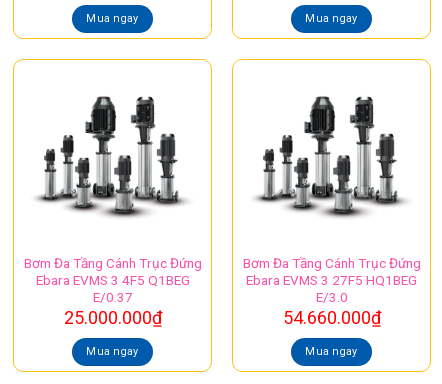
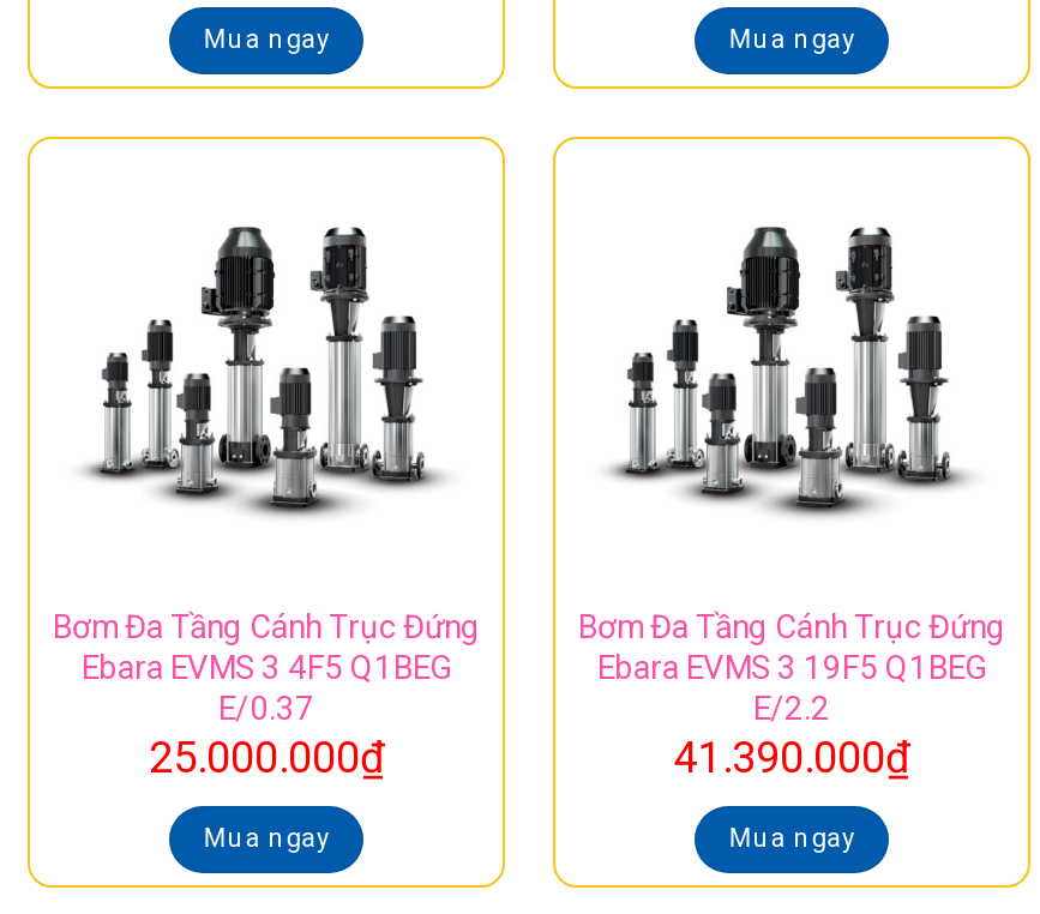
[246,272,417,328] Ebara EVMS 3 27F5 HQ1BEG | E/3.0 | 54.660.000₫ -> [597,648,986,783] Ebara EVMS 3 19F5 Q1BEG | E/2.2 | 41.390.000₫

